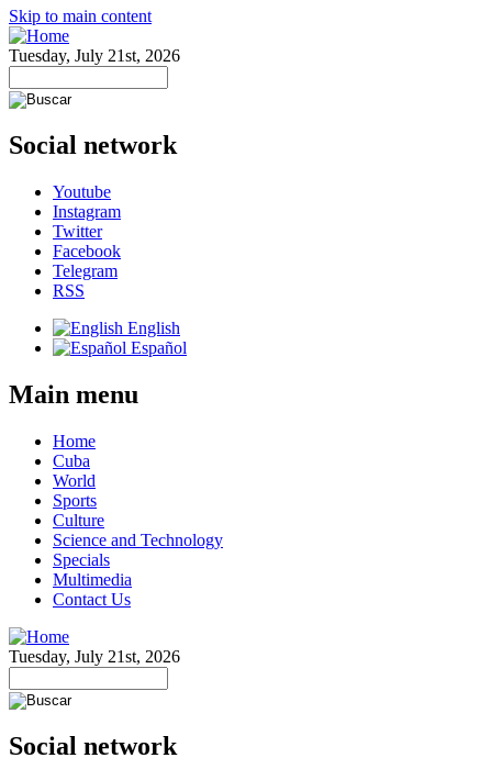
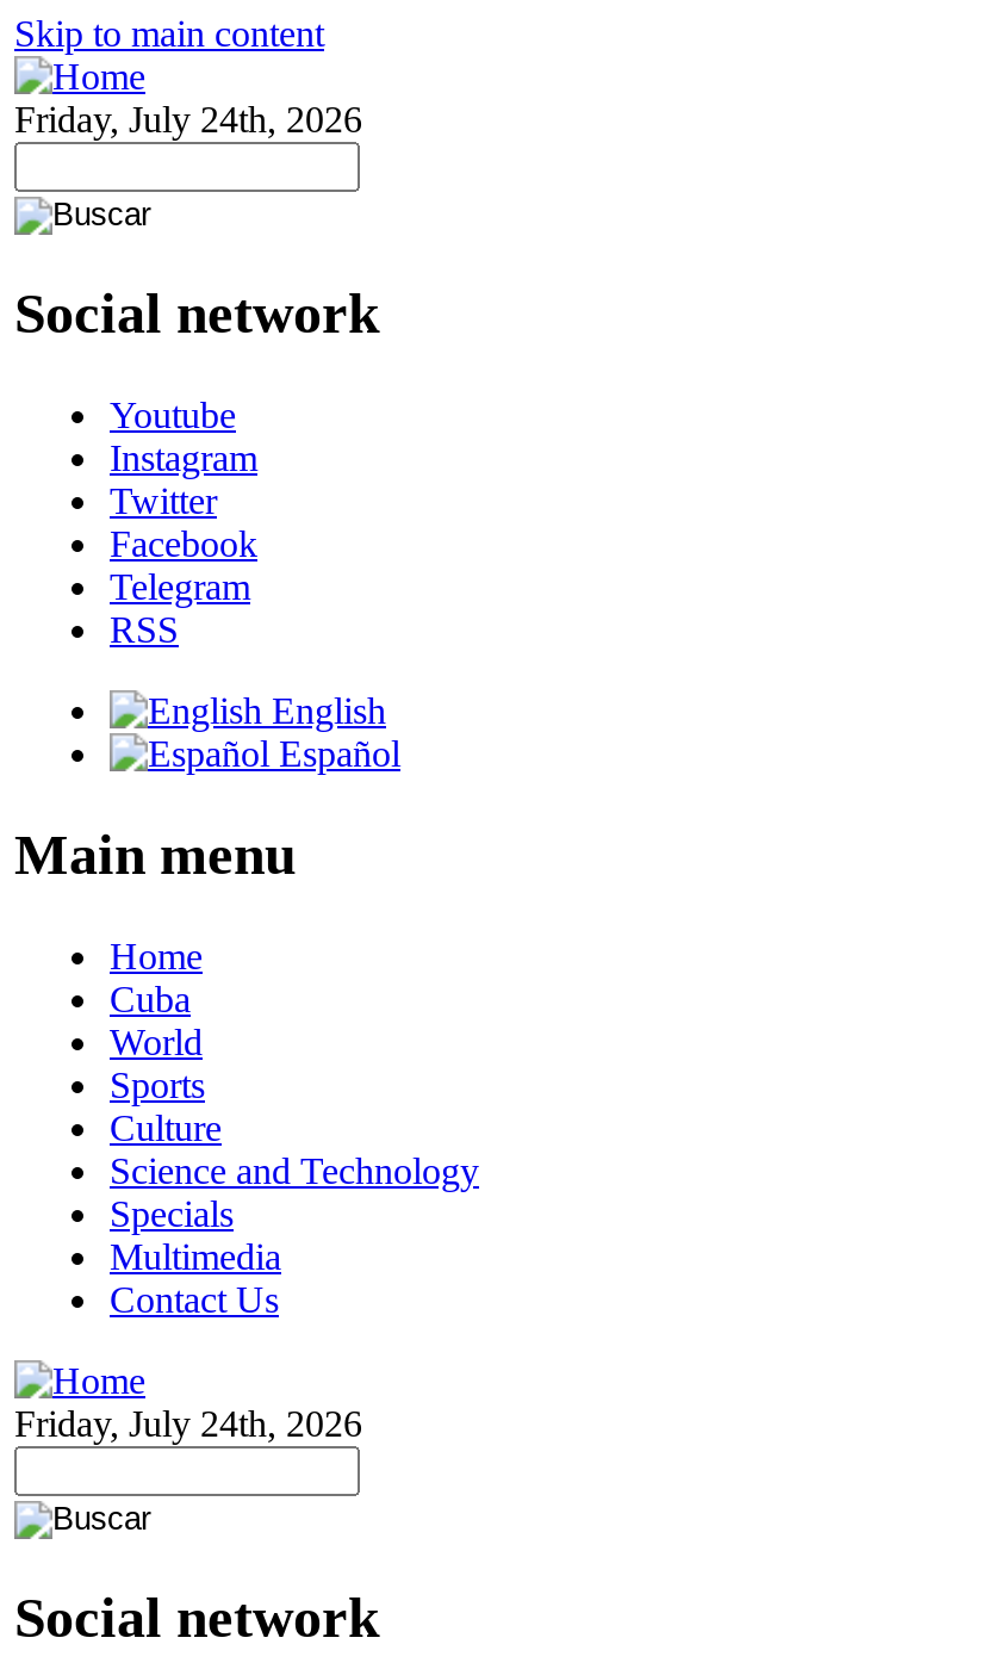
[9,46,180,65] Tuesday, July 21st, 2026 -> [14,99,362,139] Friday, July 24th, 2026
[9,647,180,665] Tuesday, July 21st, 2026 -> [14,1402,362,1443] Friday, July 24th, 2026

